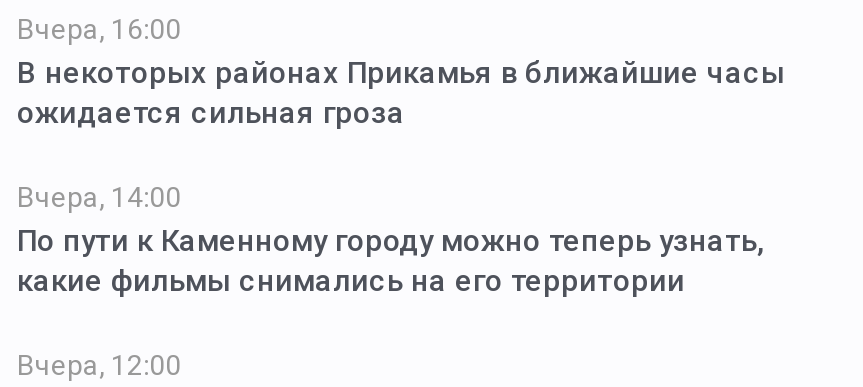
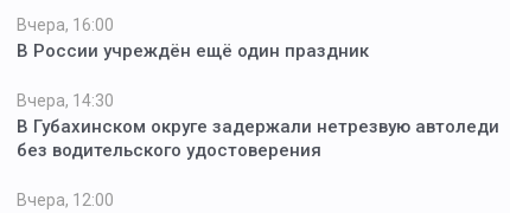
[17,54,785,130] В некоторых районах Прикамья в ближайшие часы | ожидается сильная гроза -> [17,40,369,61] В России учреждён ещё один праздник
[17,180,765,298] Вчера, 14:00 | По пути к Каменному городу можно теперь узнать, | какие фильмы снимались на его территории -> [17,91,499,161] Вчера, 14:30 | В Губахинском округе задержали нетрезвую автоледи | без водительского удостоверения

